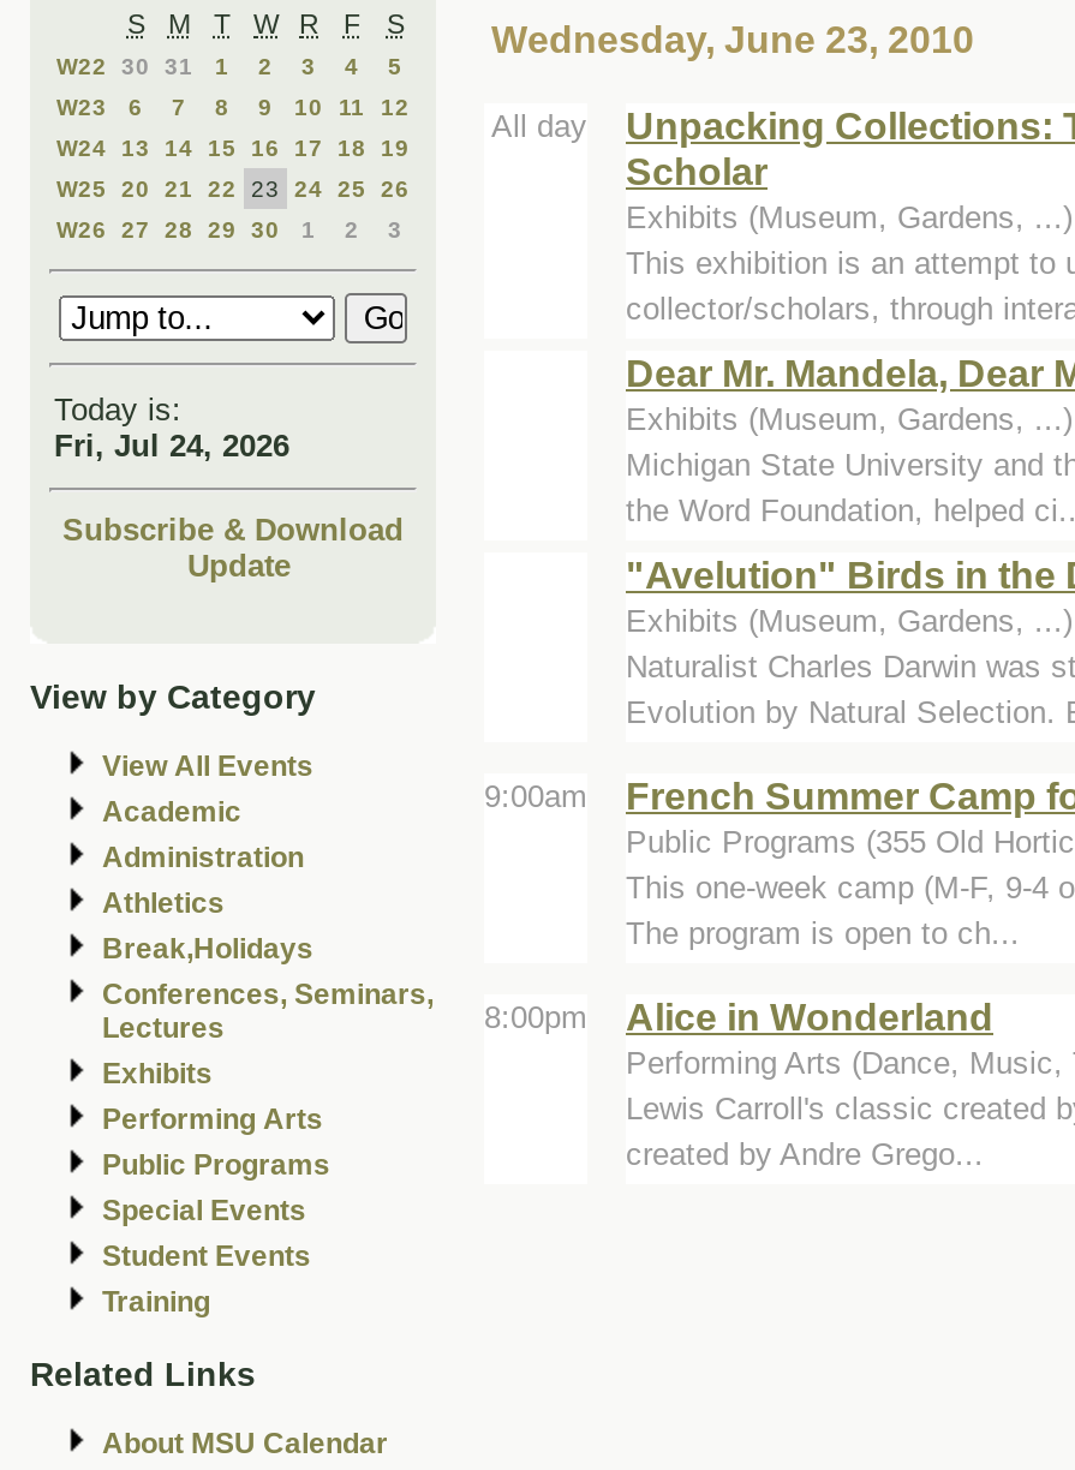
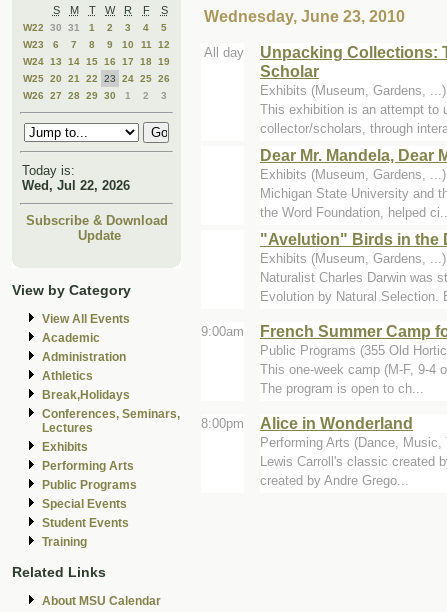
[54,428,289,464] Fri, Jul 24, 2026 -> [22,178,130,193] Wed, Jul 22, 2026

